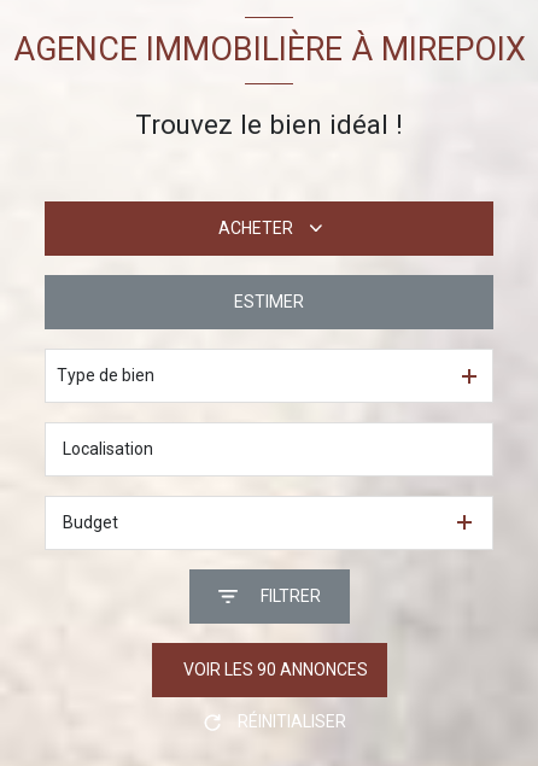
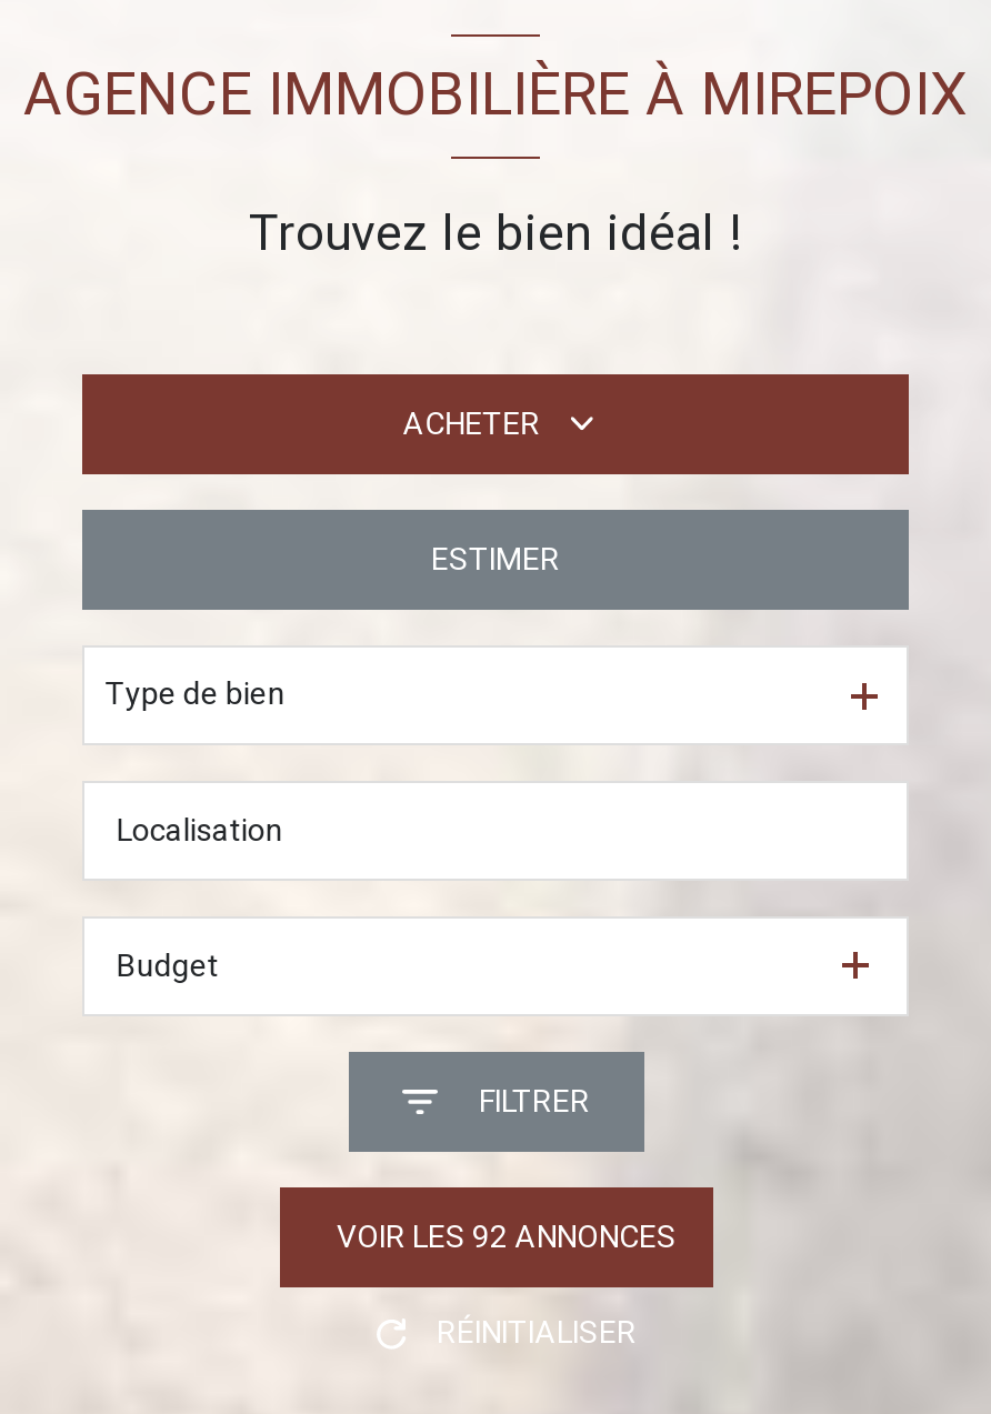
[183,660,367,679] VOIR LES 90 ANNONCES -> [337,1218,677,1254] VOIR LES 92 ANNONCES

